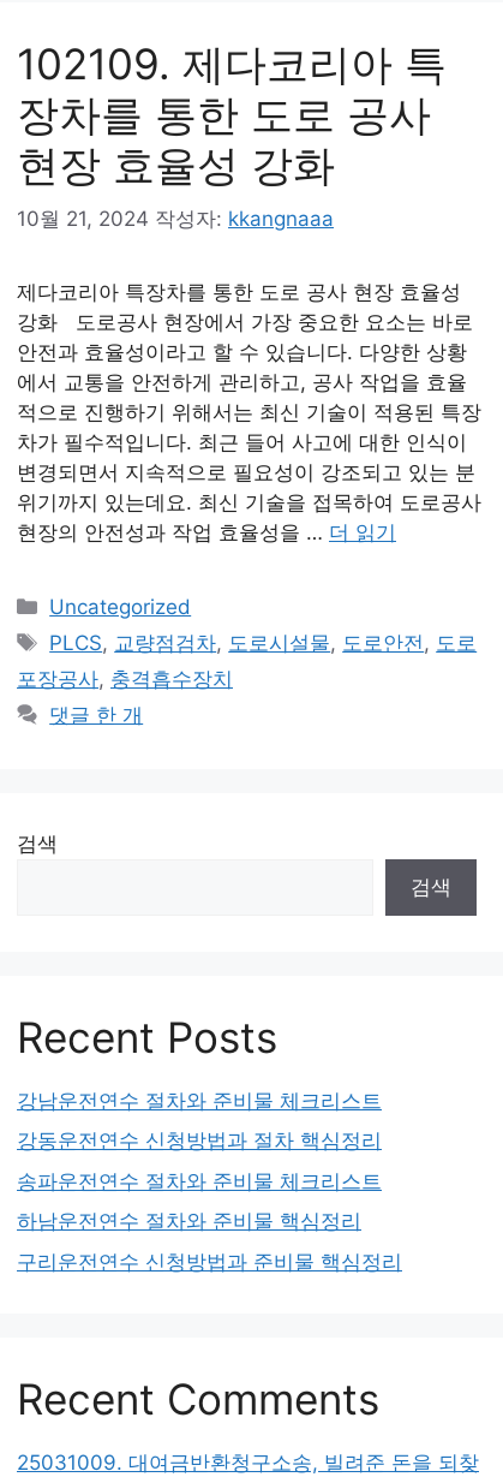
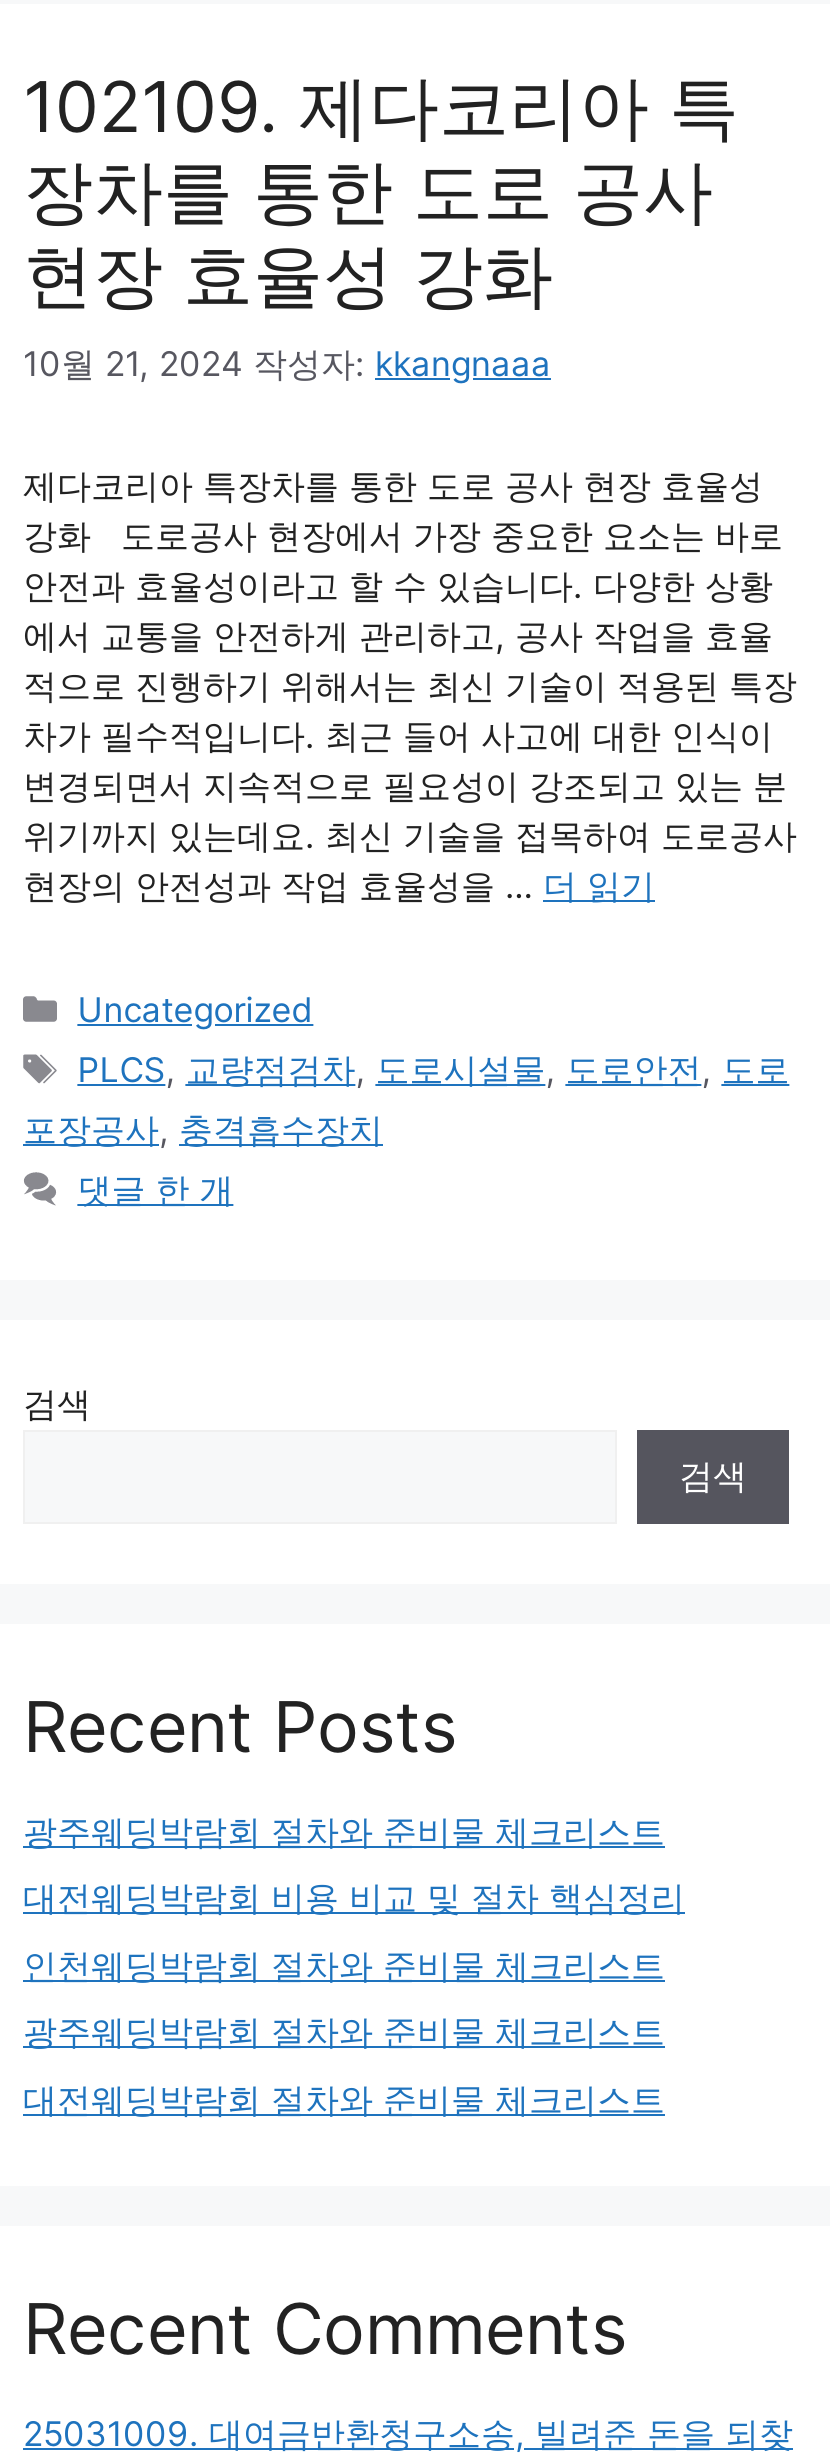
[17,1088,382,1112] 강남운전연수 절차와 준비물 체크리스트 -> [23,1811,665,1851] 광주웨딩박람회 절차와 준비물 체크리스트
[17,1128,382,1153] 강동운전연수 신청방법과 절차 핵심정리 -> [23,1878,685,1918] 대전웨딩박람회 비용 비교 및 절차 핵심정리
[17,1169,382,1193] 송파운전연수 절차와 준비물 체크리스트 -> [23,1945,665,1985] 인천웨딩박람회 절차와 준비물 체크리스트
[17,1209,361,1233] 하남운전연수 절차와 준비물 핵심정리 -> [23,2012,665,2052] 광주웨딩박람회 절차와 준비물 체크리스트
[17,1249,402,1273] 구리운전연수 신청방법과 준비물 핵심정리 -> [23,2079,665,2119] 대전웨딩박람회 절차와 준비물 체크리스트

